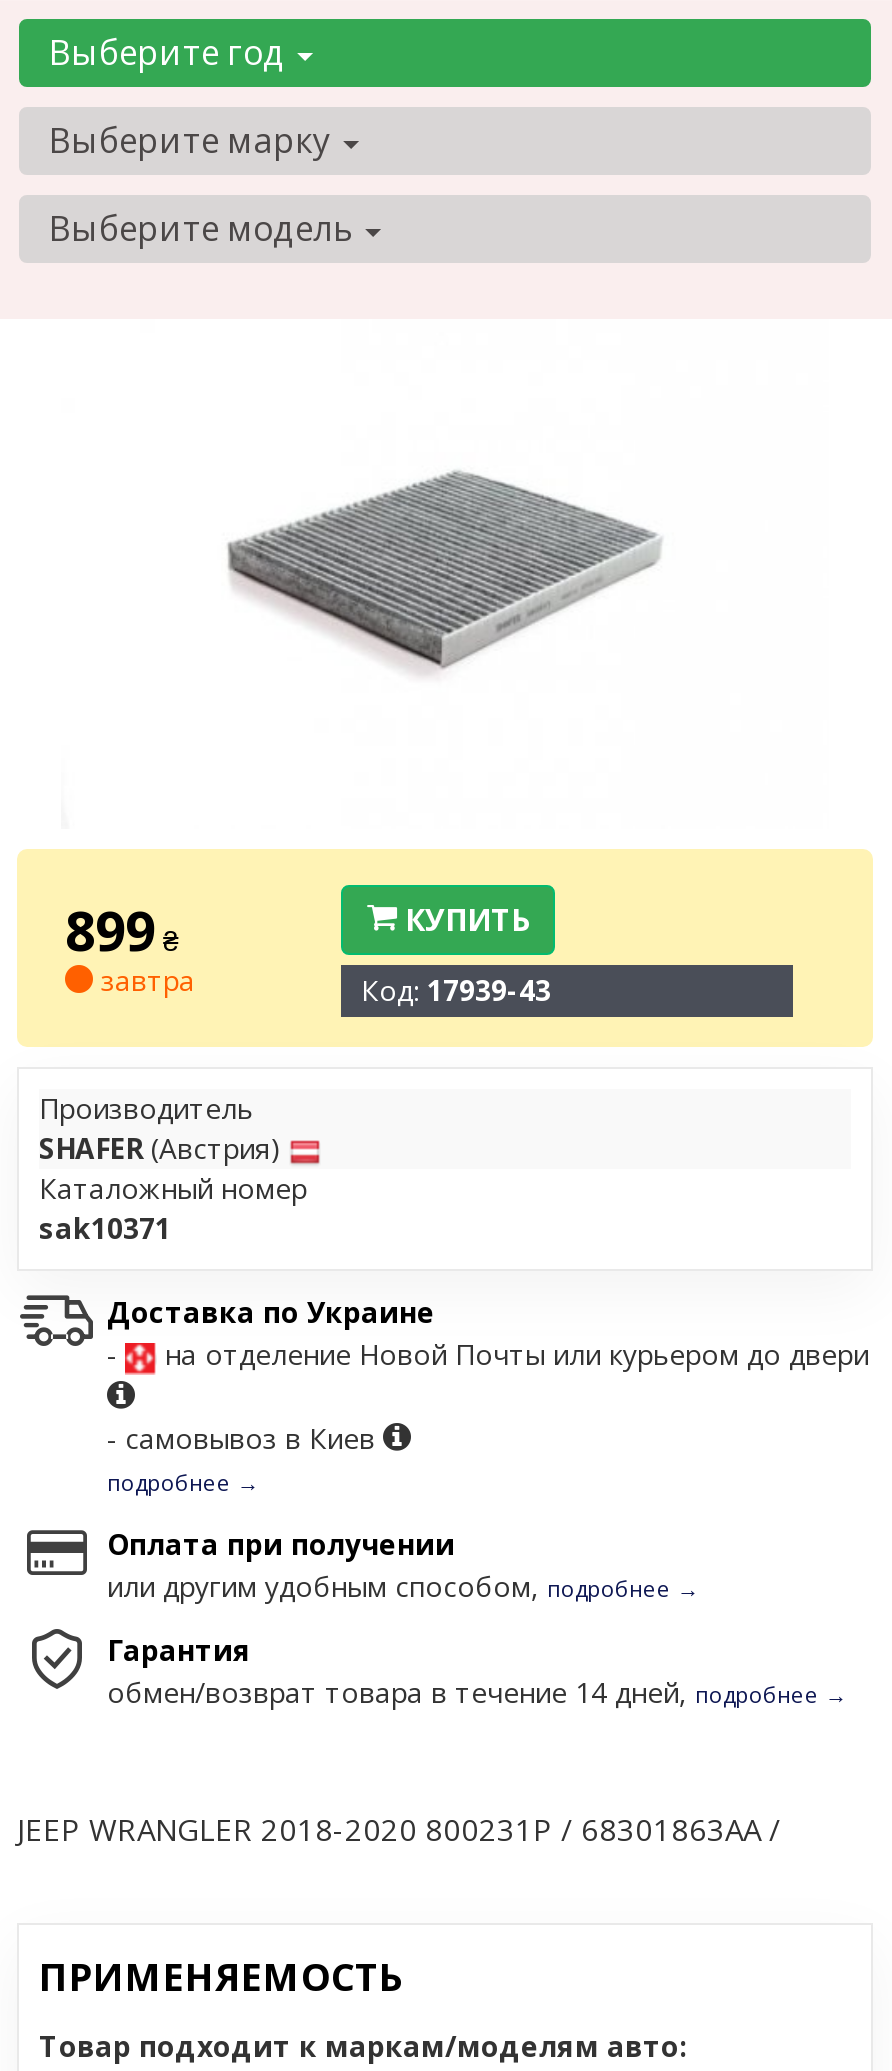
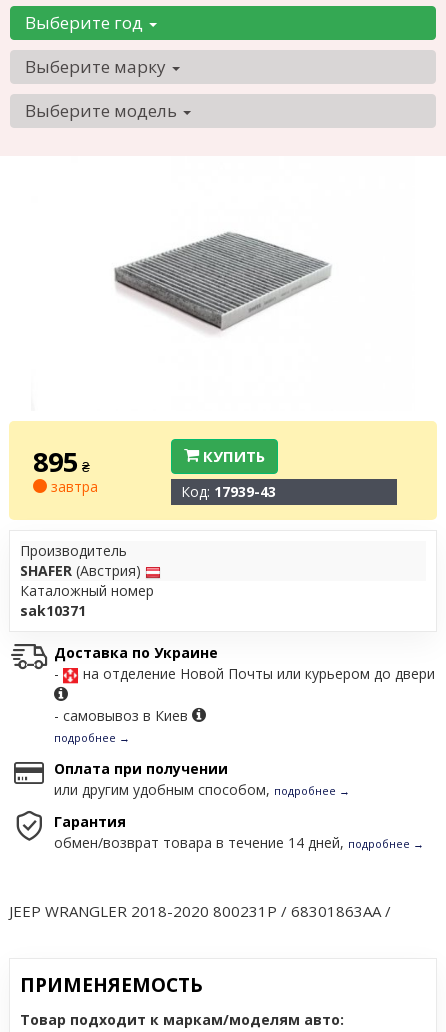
[65,894,179,968] 899 ₴ -> [33,443,90,480] 895 ₴

